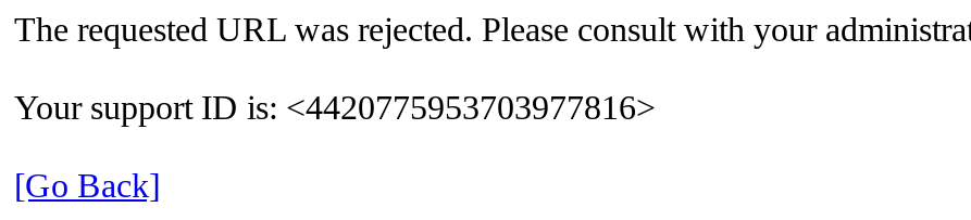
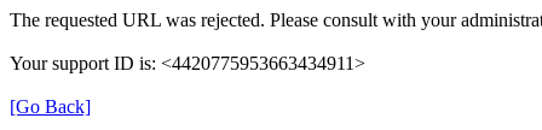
[14,89,656,126] Your support ID is: <4420775953703977816> -> [10,53,365,73] Your support ID is: <4420775953663434911>

